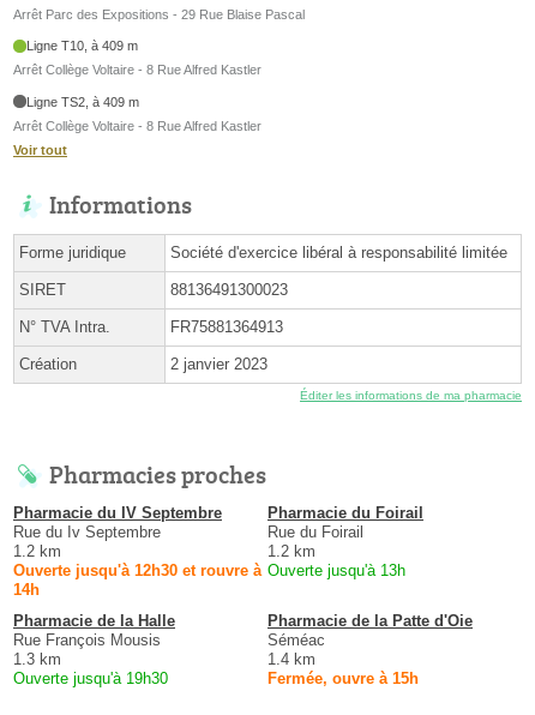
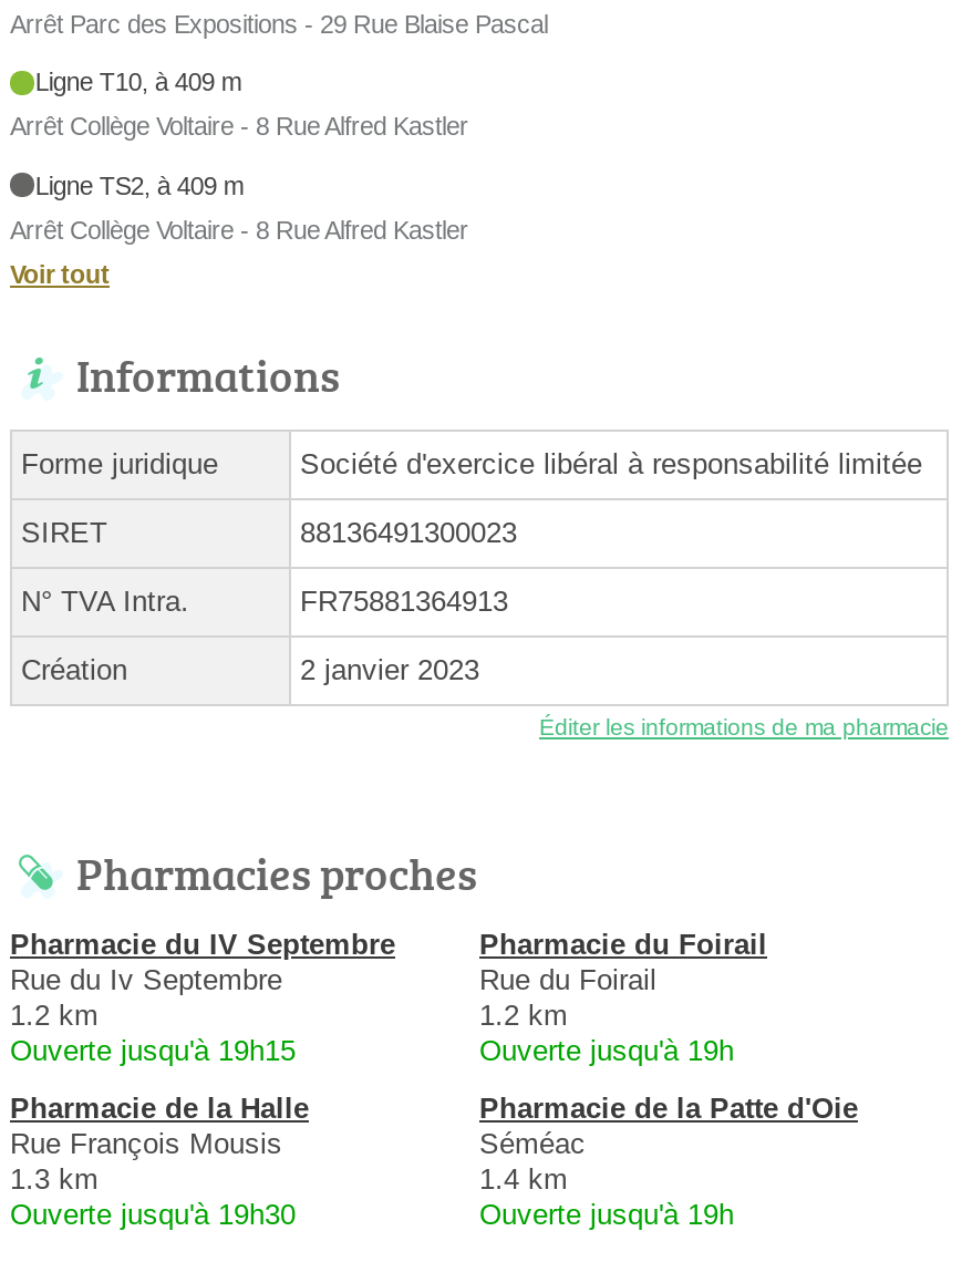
[13,561,262,598] Ouverte jusqu'à 12h30 et rouvre à | 14h -> [10,1034,296,1067] Ouverte jusqu'à 19h15
[267,561,405,579] Ouverte jusqu'à 13h -> [479,1034,734,1067] Ouverte jusqu'à 19h
[267,669,419,687] Fermée, ouvre à 15h -> [479,1197,734,1231] Ouverte jusqu'à 19h

